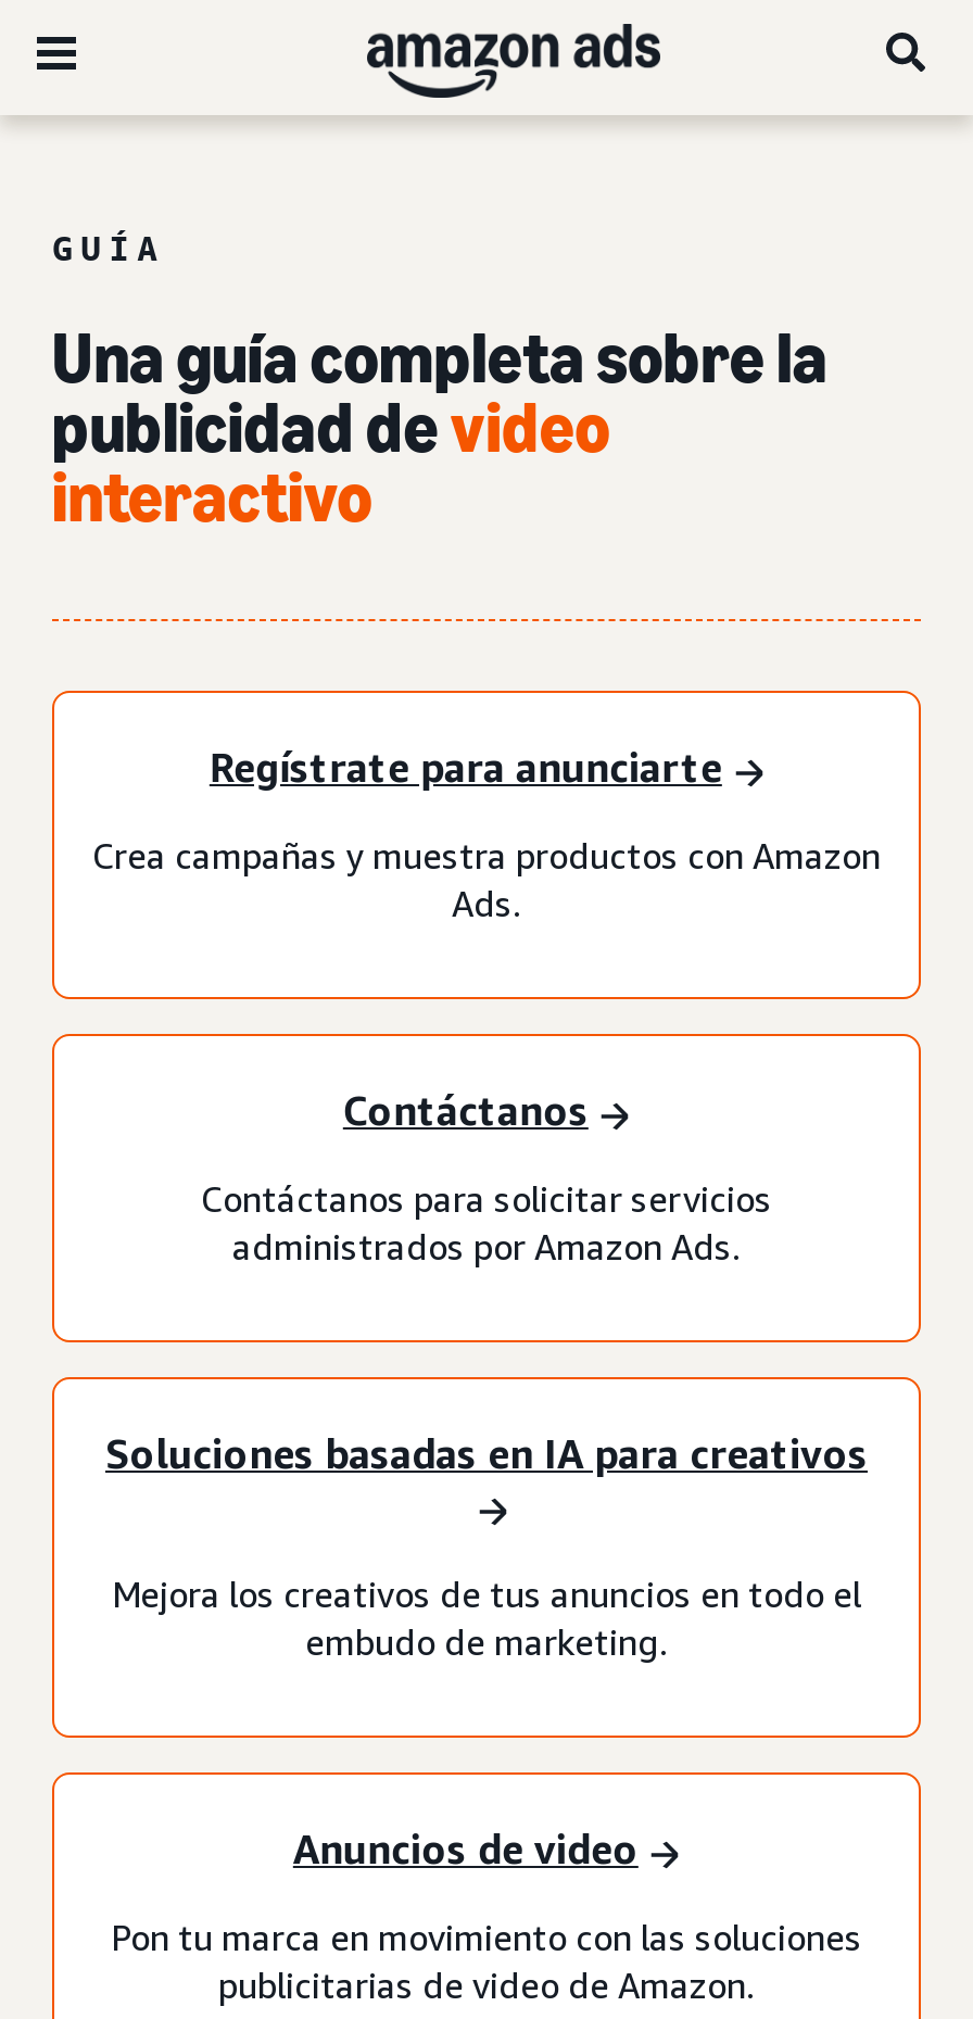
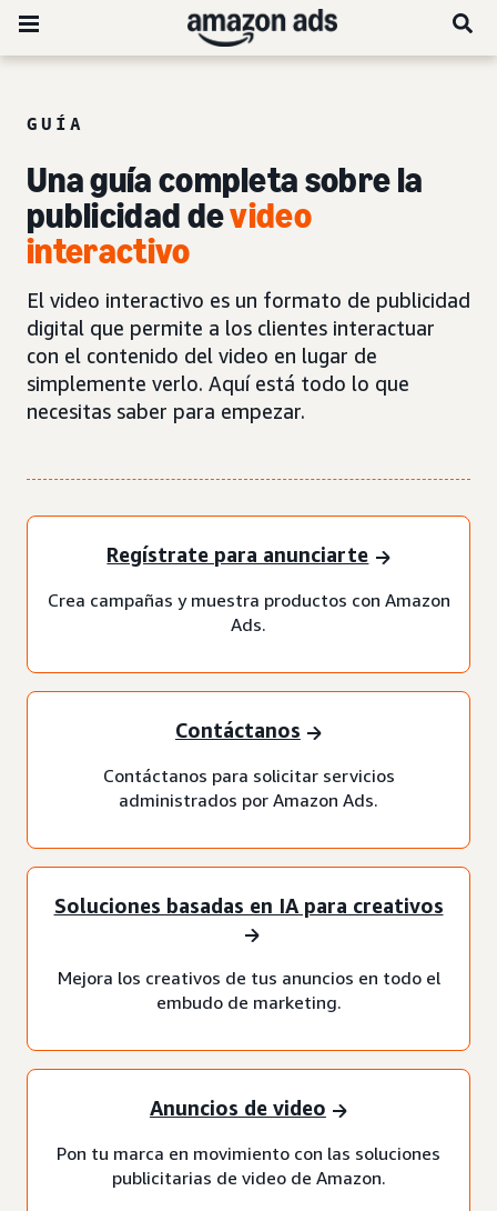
none -> [27,288,470,423] El video interactivo es un formato de publicidad | digital que permite a los clientes interactuar | con el contenido del video en lugar de | simplemente verlo. Aquí está todo lo que | necesitas saber para empezar.

